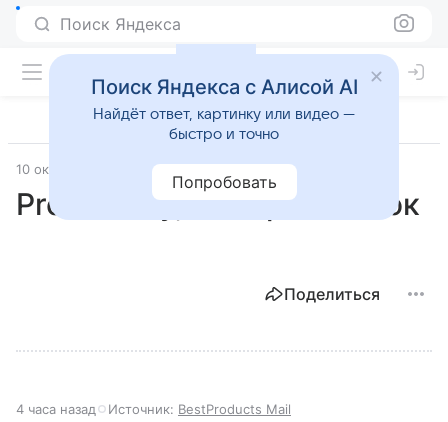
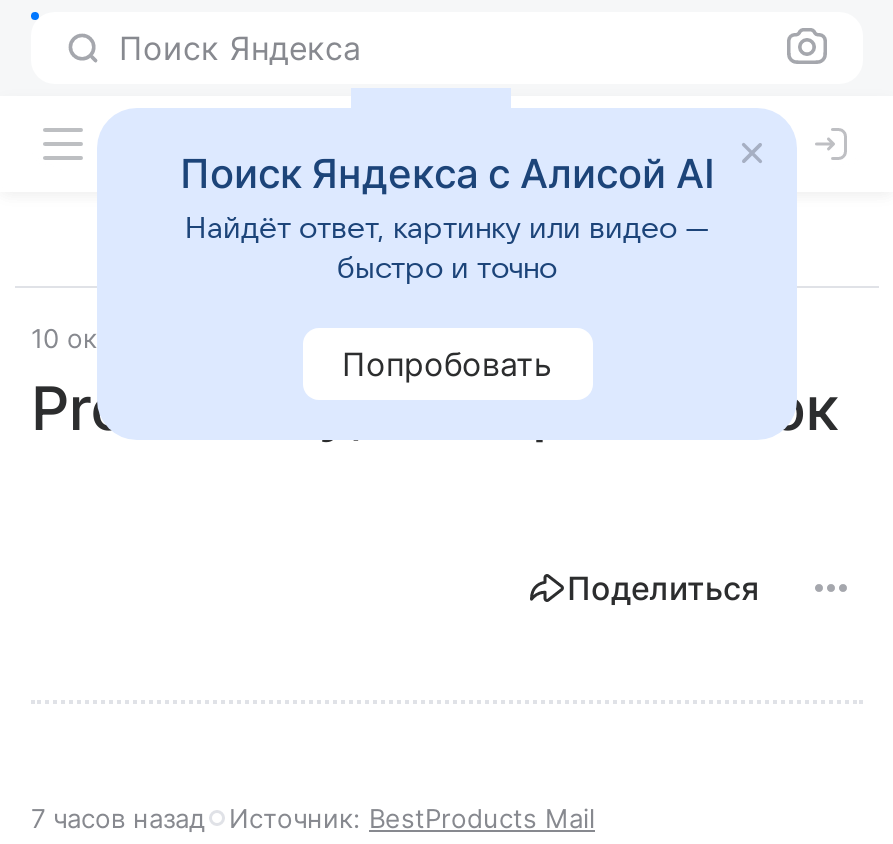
[16,401,291,417] 4 часа назад Источник: BestProducts Mail -> [31,802,595,834] 7 часов назад Источник: BestProducts Mail

